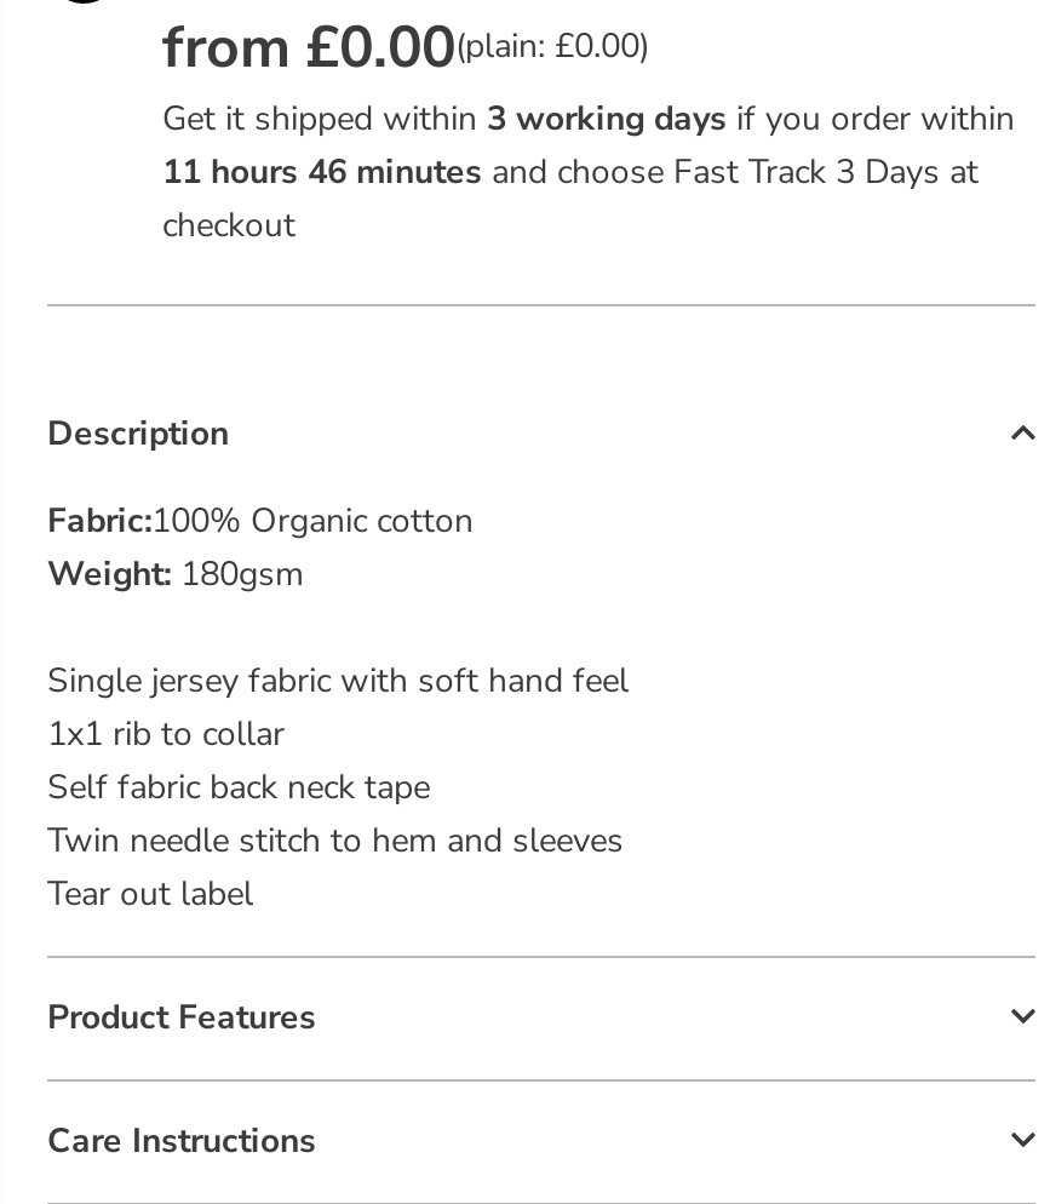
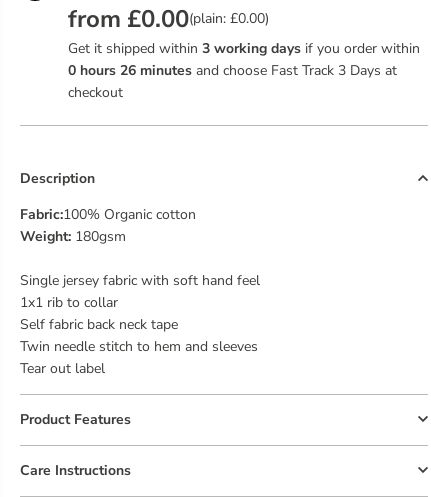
[162,148,979,194] 11 hours 46 minutes and choose Fast Track 3 Days at -> [67,61,396,80] 0 hours 26 minutes and choose Fast Track 3 Days at

